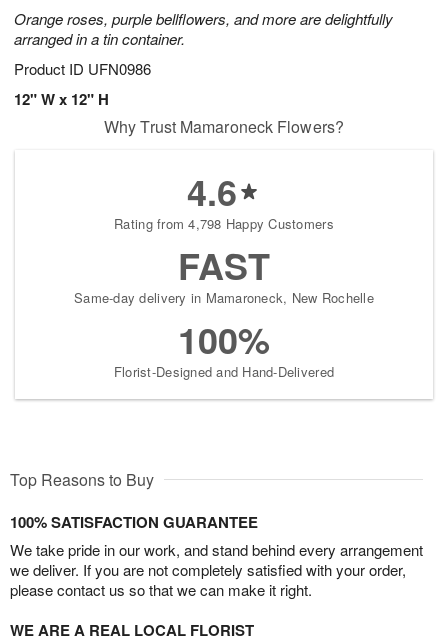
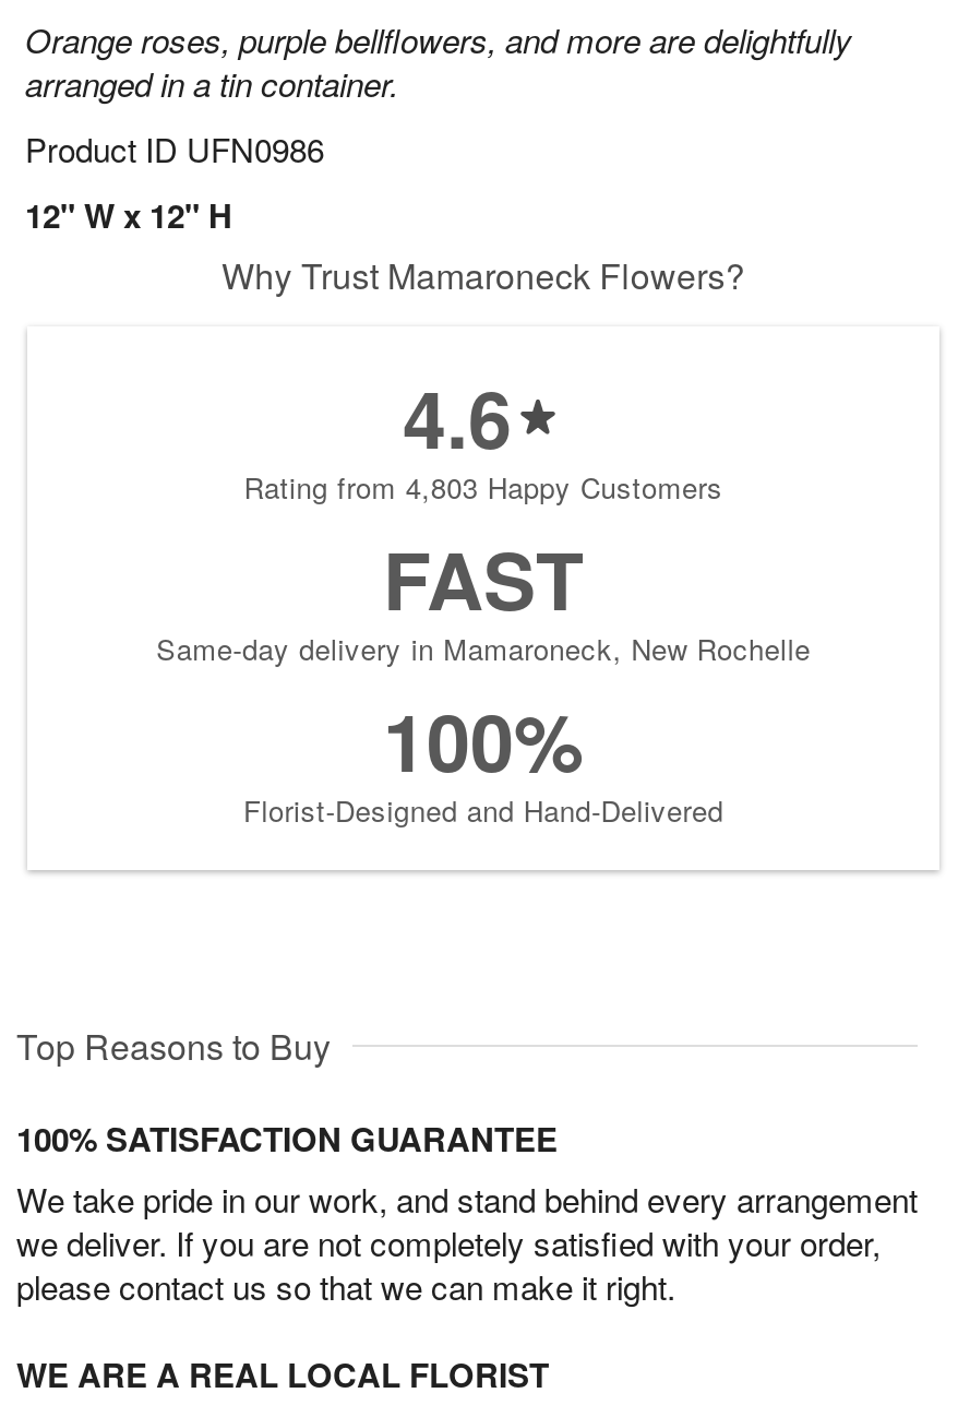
[114,213,334,232] Rating from 4,798 Happy Customers -> [244,465,723,507] Rating from 4,803 Happy Customers

